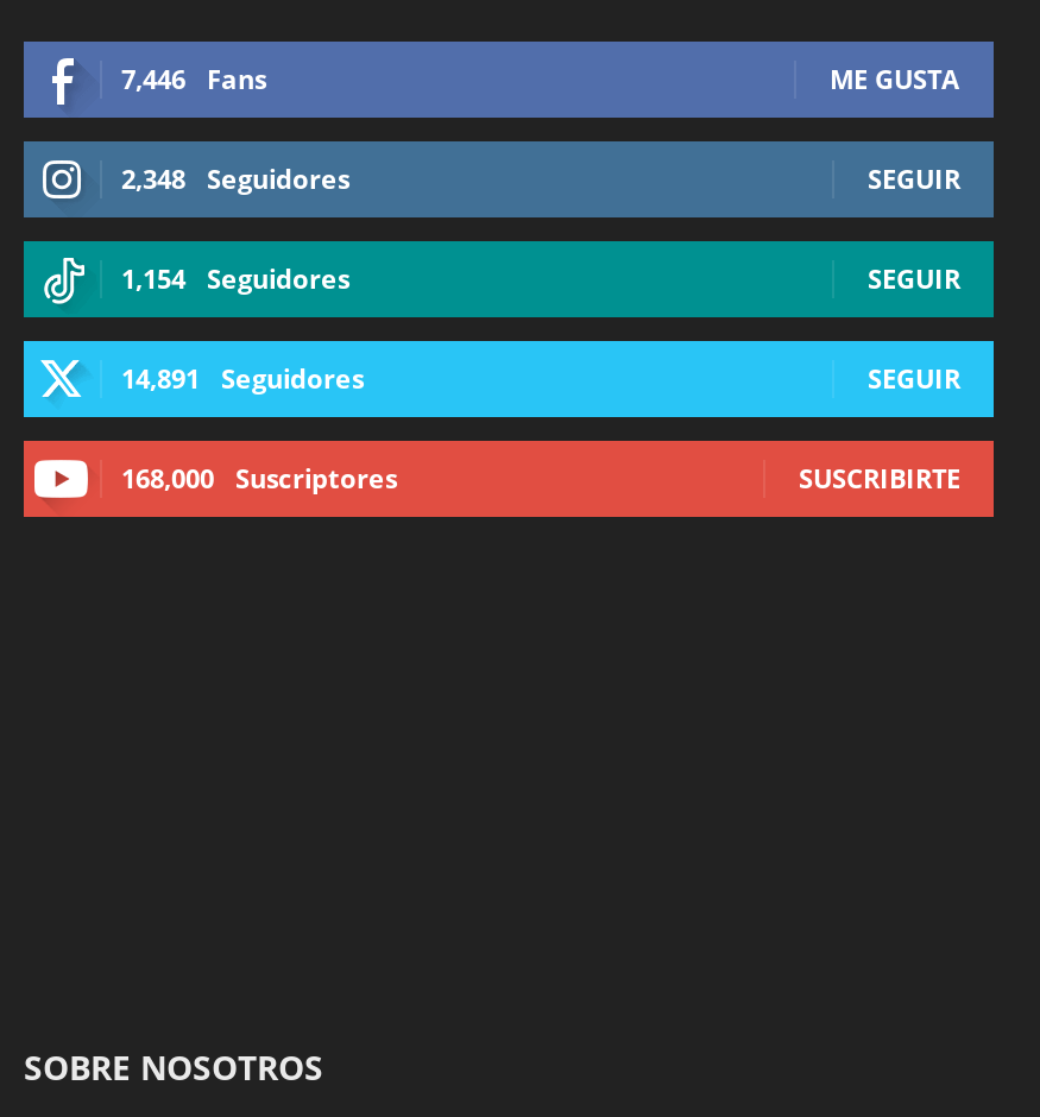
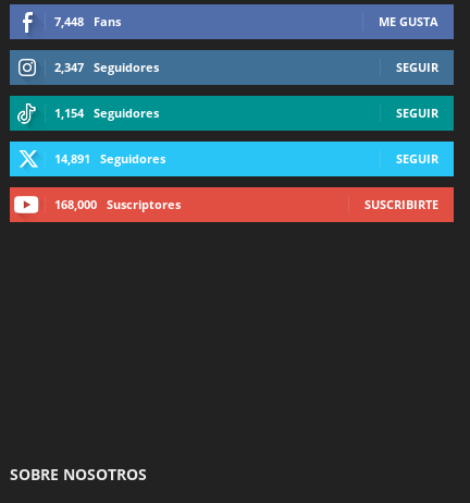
[121,61,266,96] 7,446 Fans -> [54,13,121,29] 7,448 Fans
[121,160,349,196] 2,348 Seguidores -> [54,59,159,75] 2,347 Seguidores

